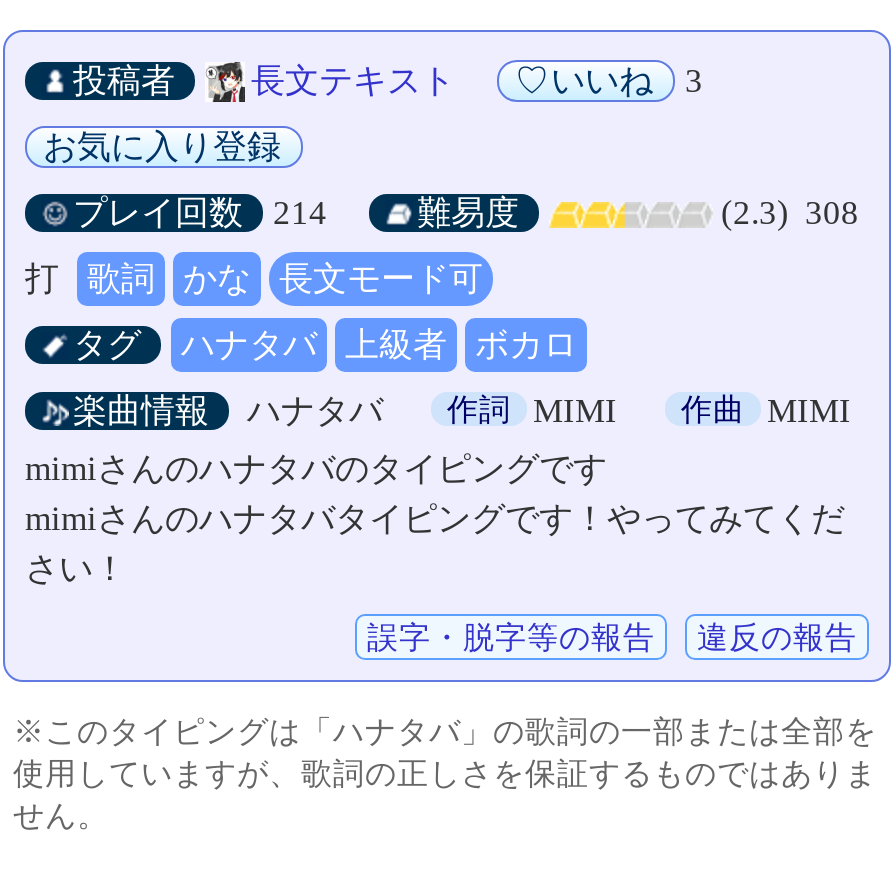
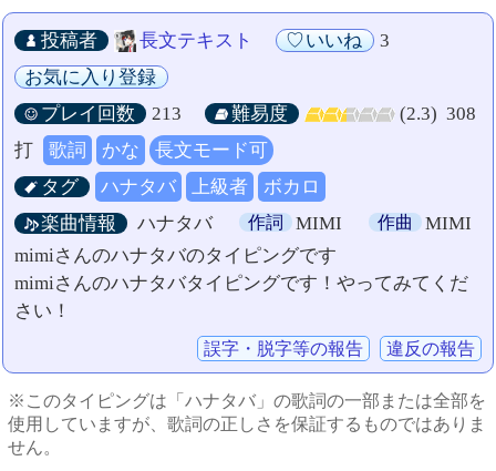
[73,194,327,232] プレイ回数 214 -> [41,103,182,124] プレイ回数 213

